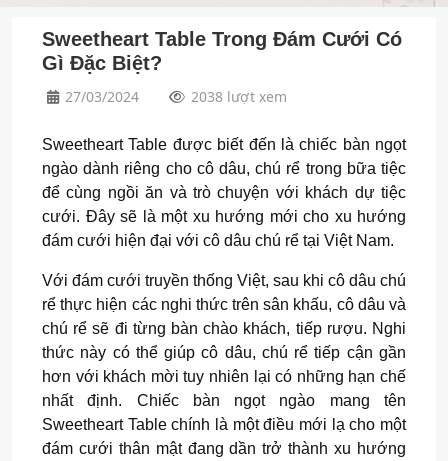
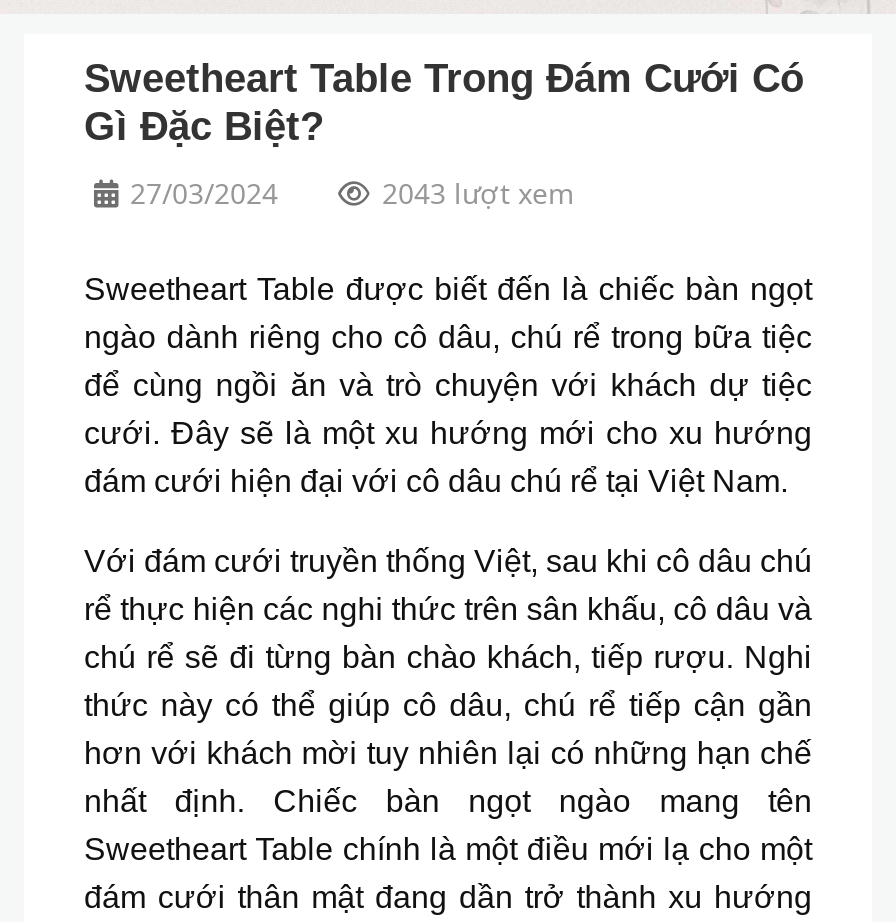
[191,87,287,106] 2038 lượt xem -> [382,174,574,212] 2043 lượt xem

